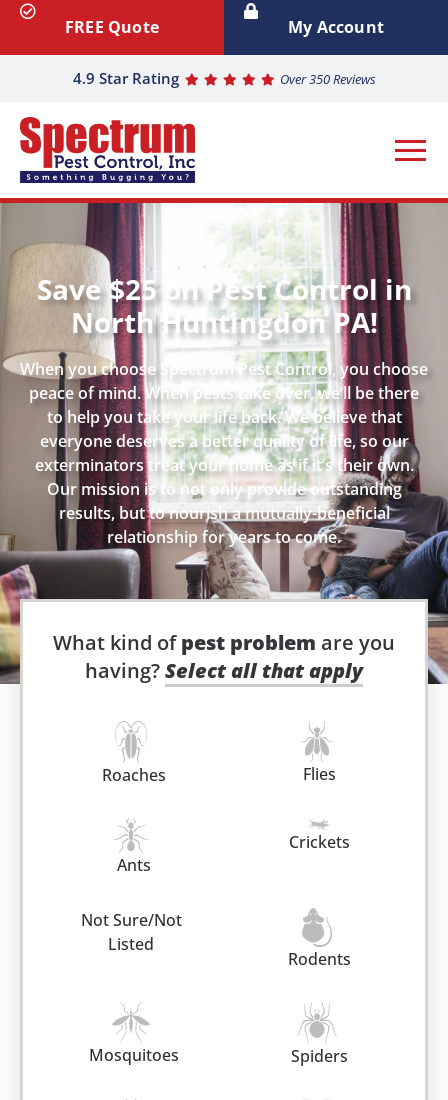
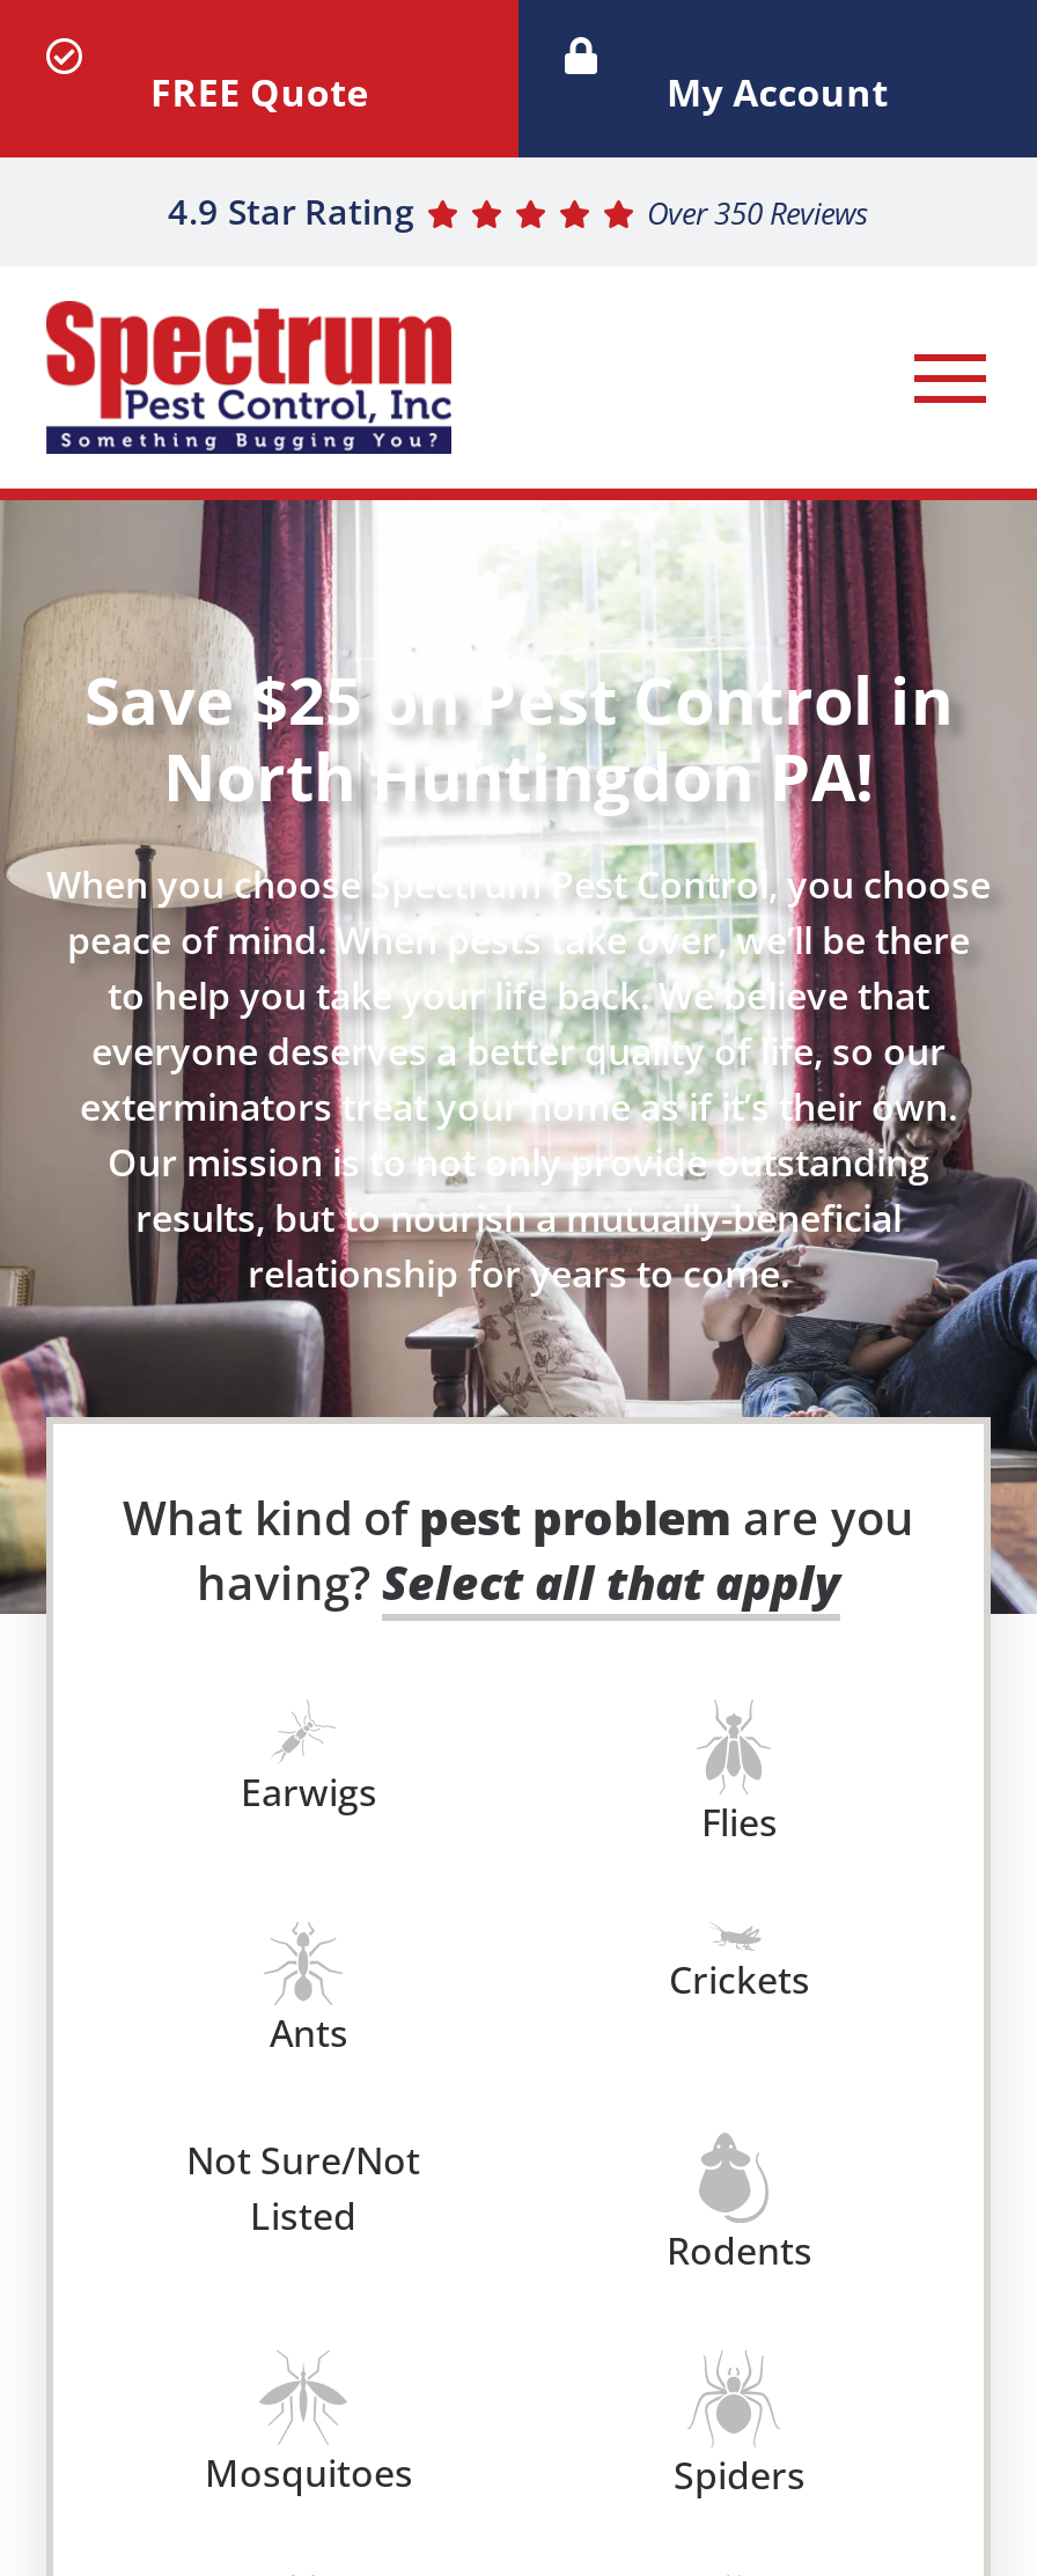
[101,764,165,786] Roaches -> [241,1766,377,1817] Earwigs

